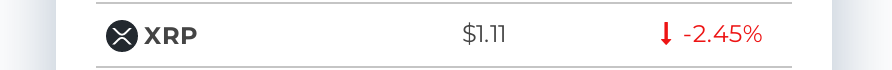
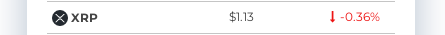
[462,18,506,48] $1.11 -> [228,9,253,24] $1.13
[683,18,763,48] -2.45% -> [340,9,380,24] -0.36%

